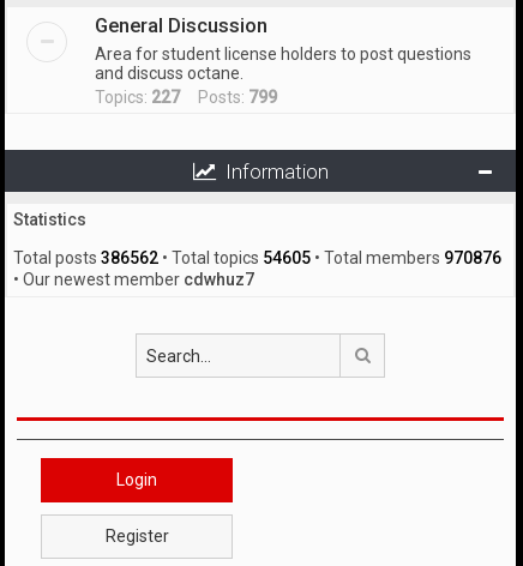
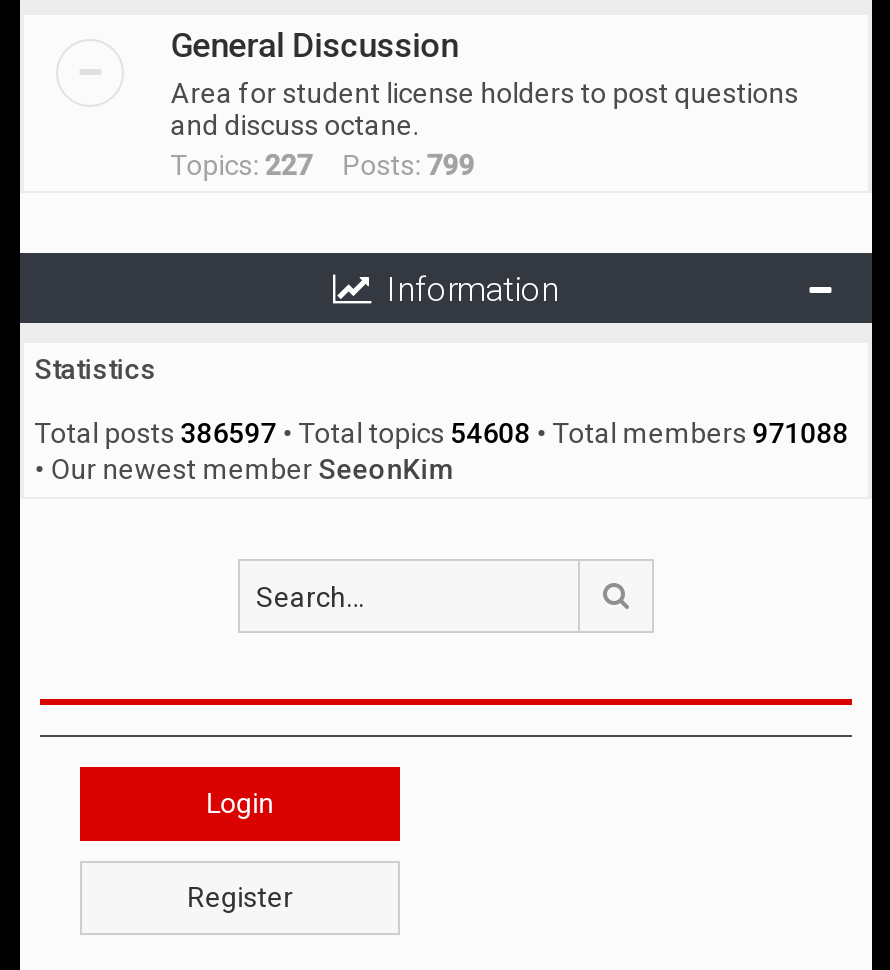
[13,248,502,267] Total posts 386562 • Total topics 54605 • Total members 970876 -> [34,417,848,449] Total posts 386597 • Total topics 54608 • Total members 971088
[13,270,255,289] • Our newest member cdwhuz7 -> [34,453,454,485] • Our newest member SeeonKim

